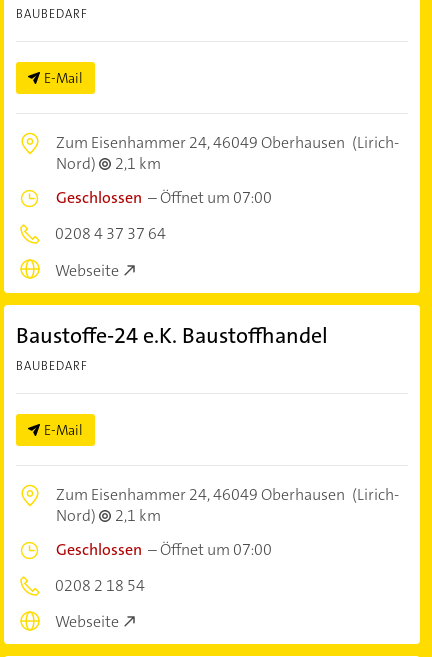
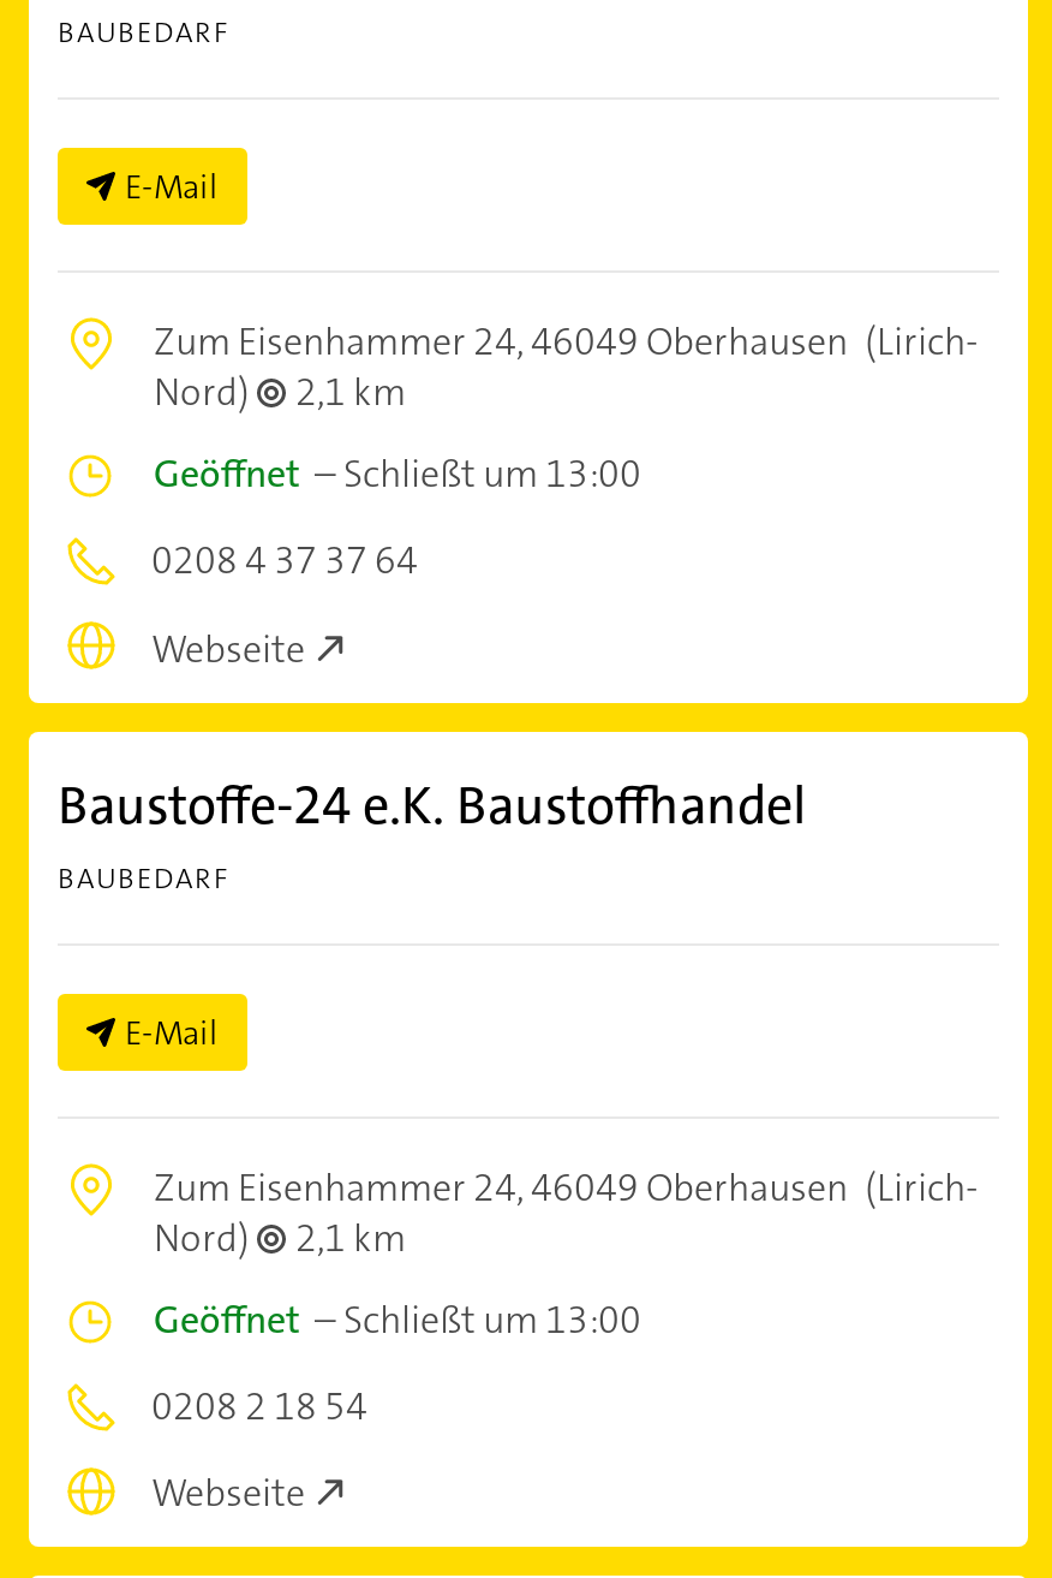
[56,187,272,208] Geschlossen – Öffnet um 07:00 -> [154,448,641,499] Geöffnet – Schließt um 13:00
[56,538,272,559] Geschlossen – Öffnet um 07:00 -> [154,1293,641,1344] Geöffnet – Schließt um 13:00

